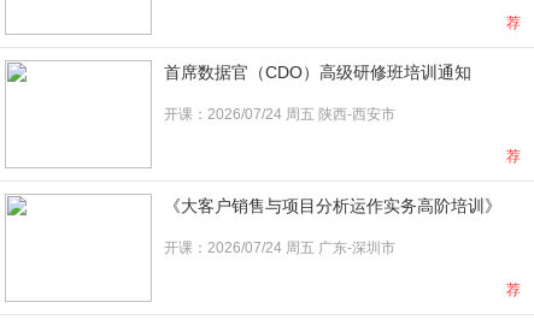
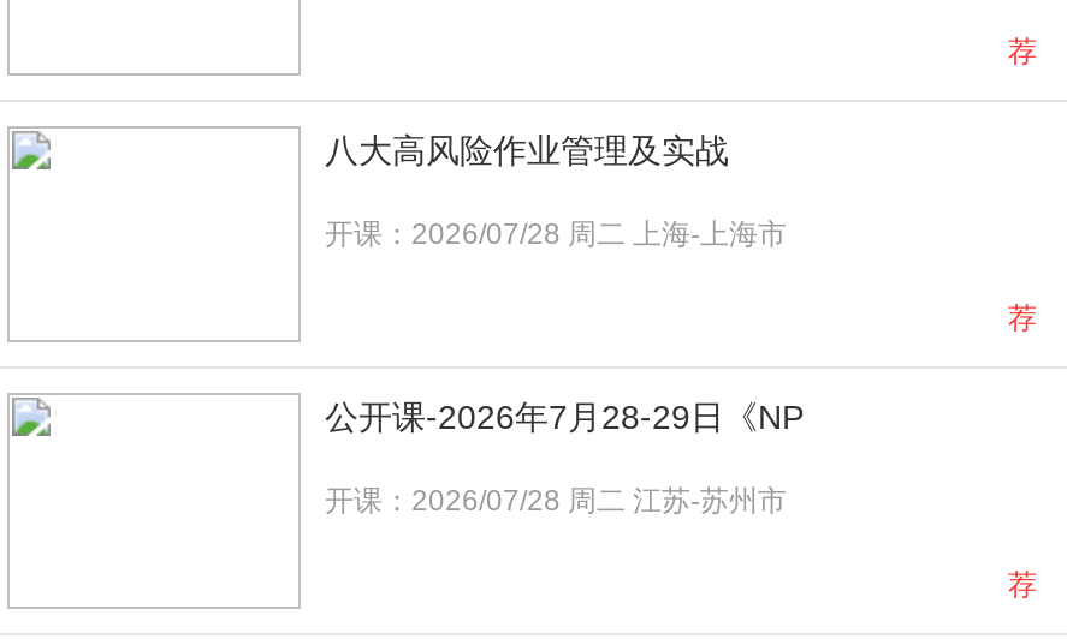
[164,63,471,82] 首席数据官（CDO）高级研修班培训通知 -> [325,131,729,169] 八大高风险作业管理及实战
[164,106,395,123] 开课：2026/07/24 周五 陕西-西安市 -> [325,217,787,251] 开课：2026/07/28 周二 上海-上海市
[164,196,501,215] 《大客户销售与项目分析运作实务高阶培训》 -> [325,398,804,436] 公开课-2026年7月28-29日《NP
[164,239,395,256] 开课：2026/07/24 周五 广东-深圳市 -> [325,484,787,518] 开课：2026/07/28 周二 江苏-苏州市

